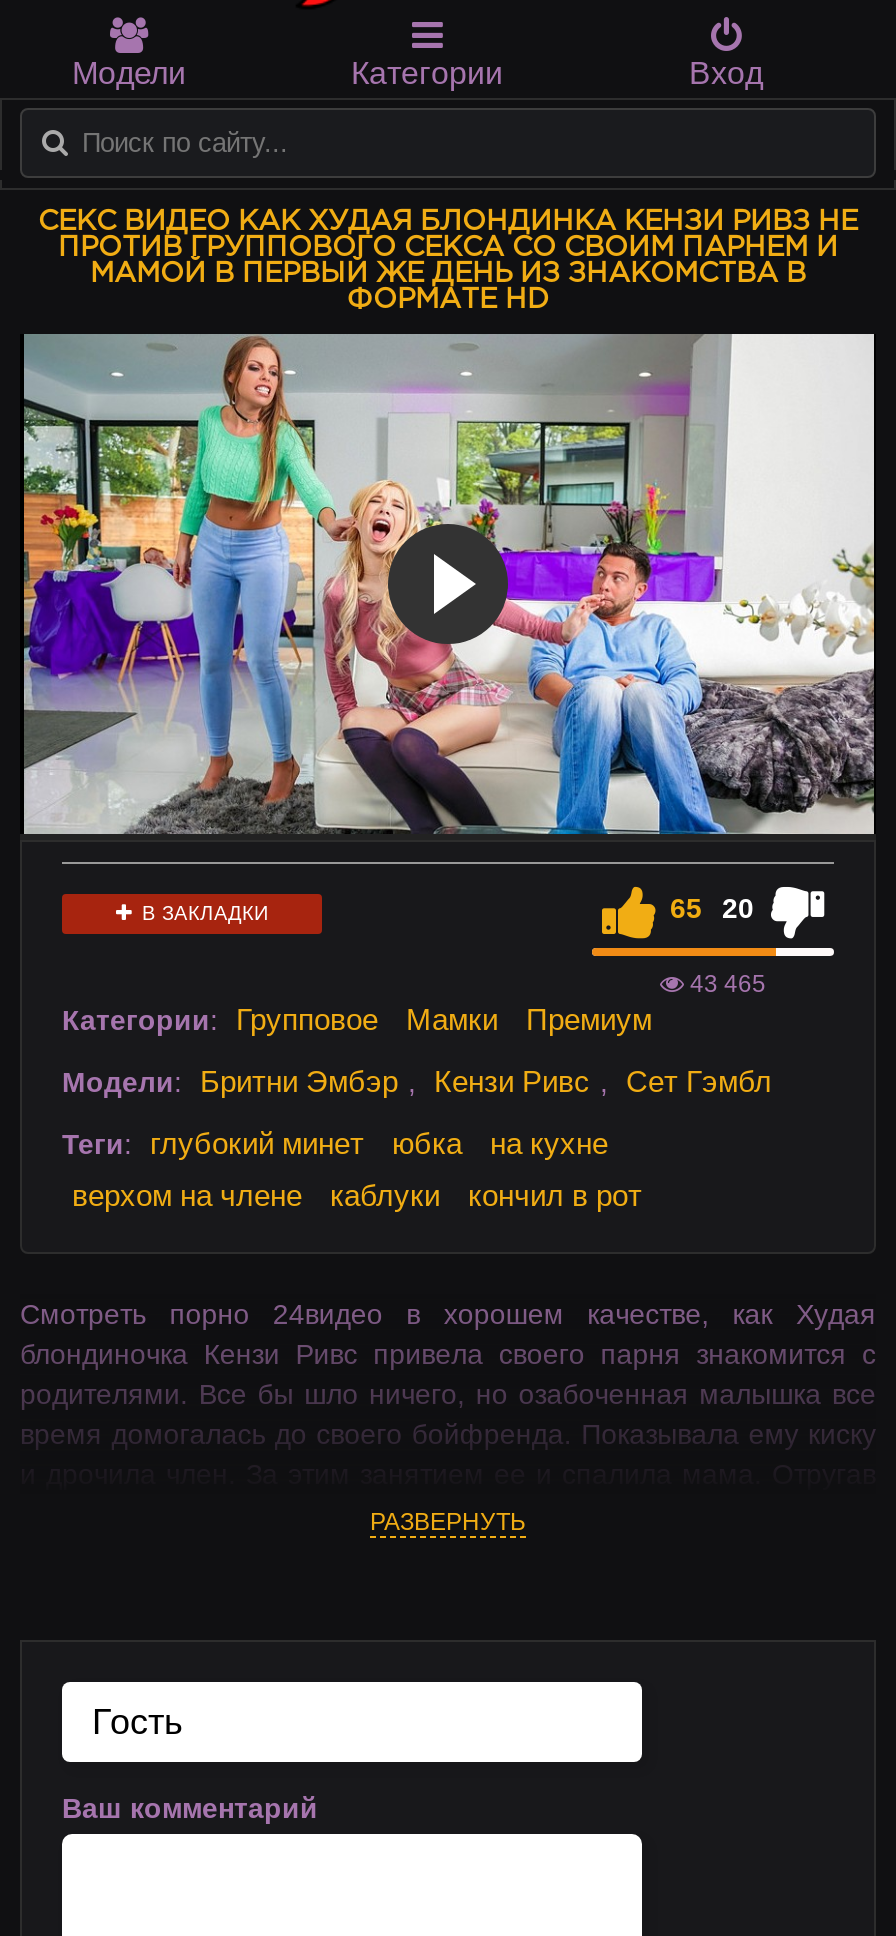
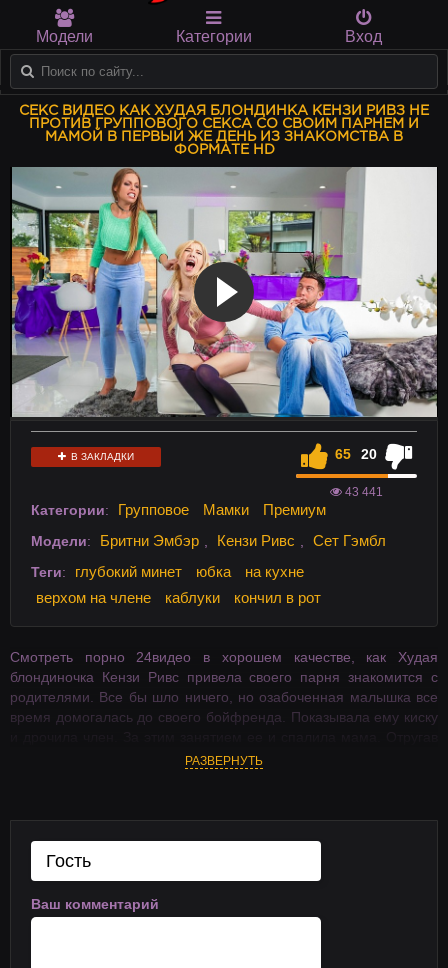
[684,969,766,997] 43 465 -> [342,485,383,499] 43 441

